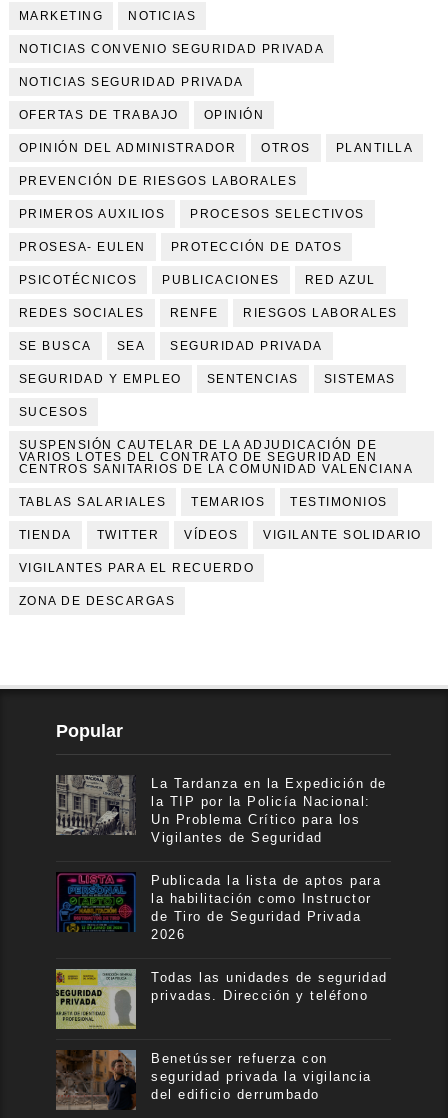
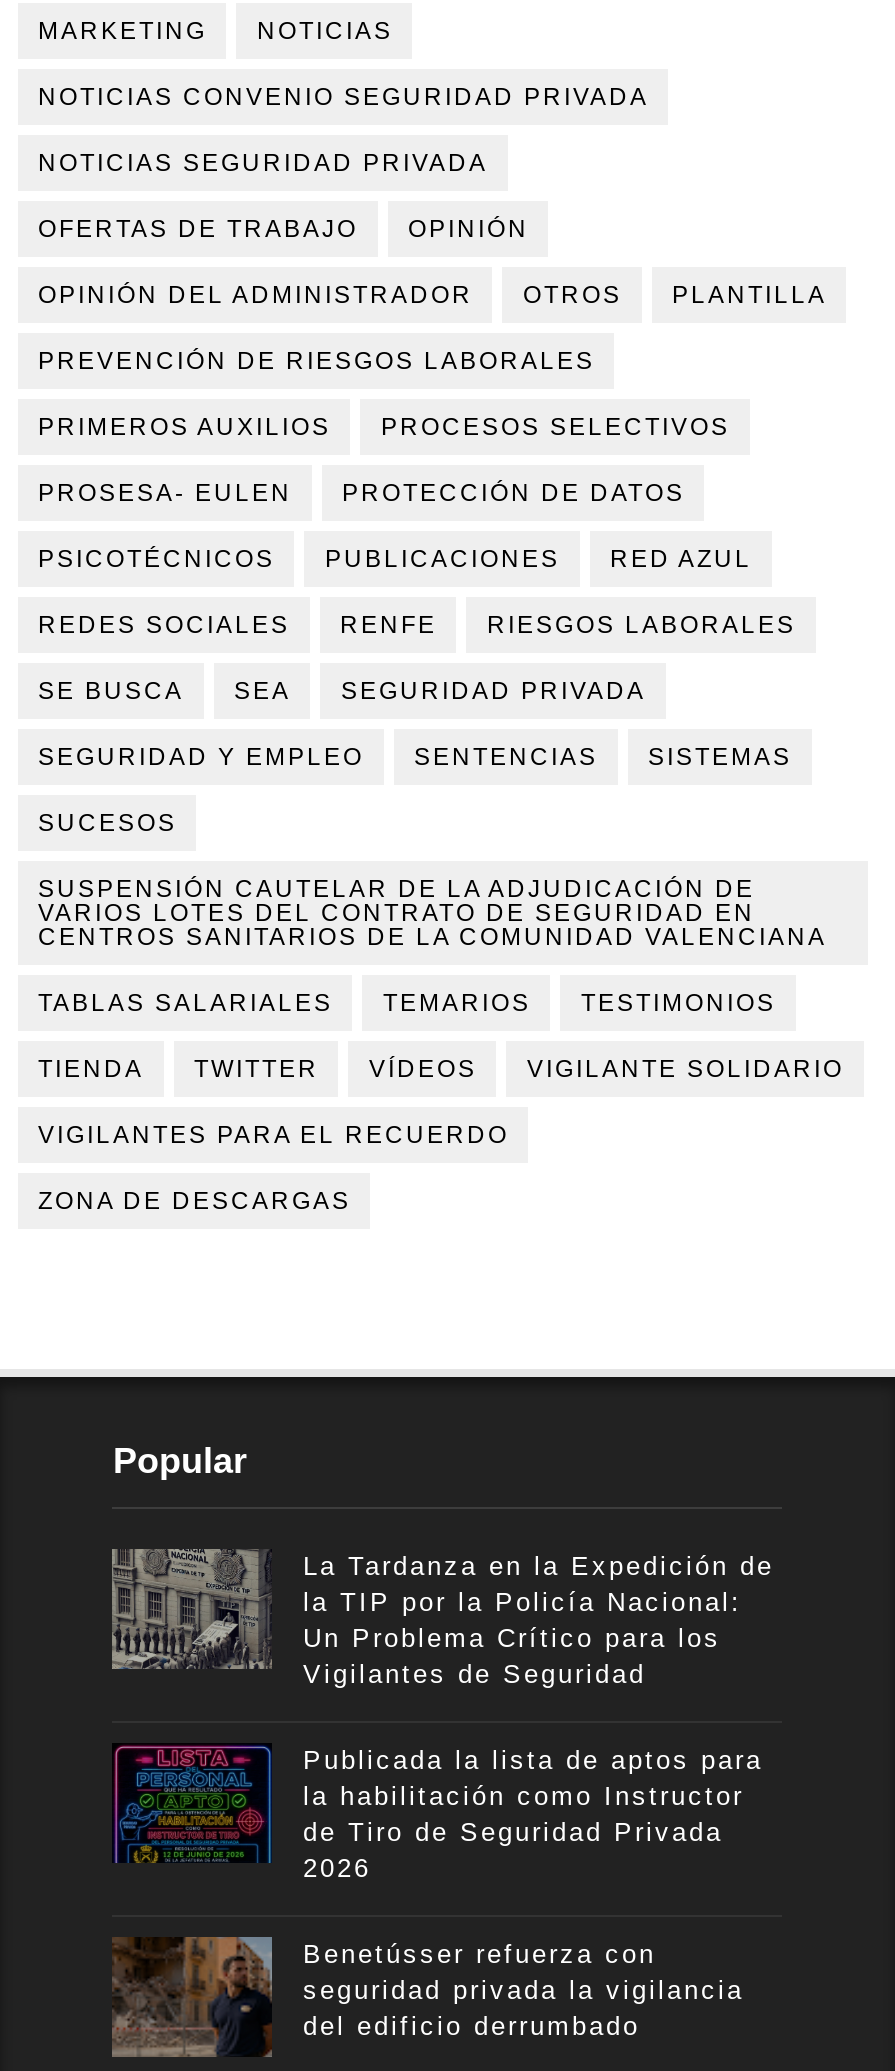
[55,968,388,1030] [image] | Todas las unidades de seguridad | privadas. Dirección y teléfono -> none

